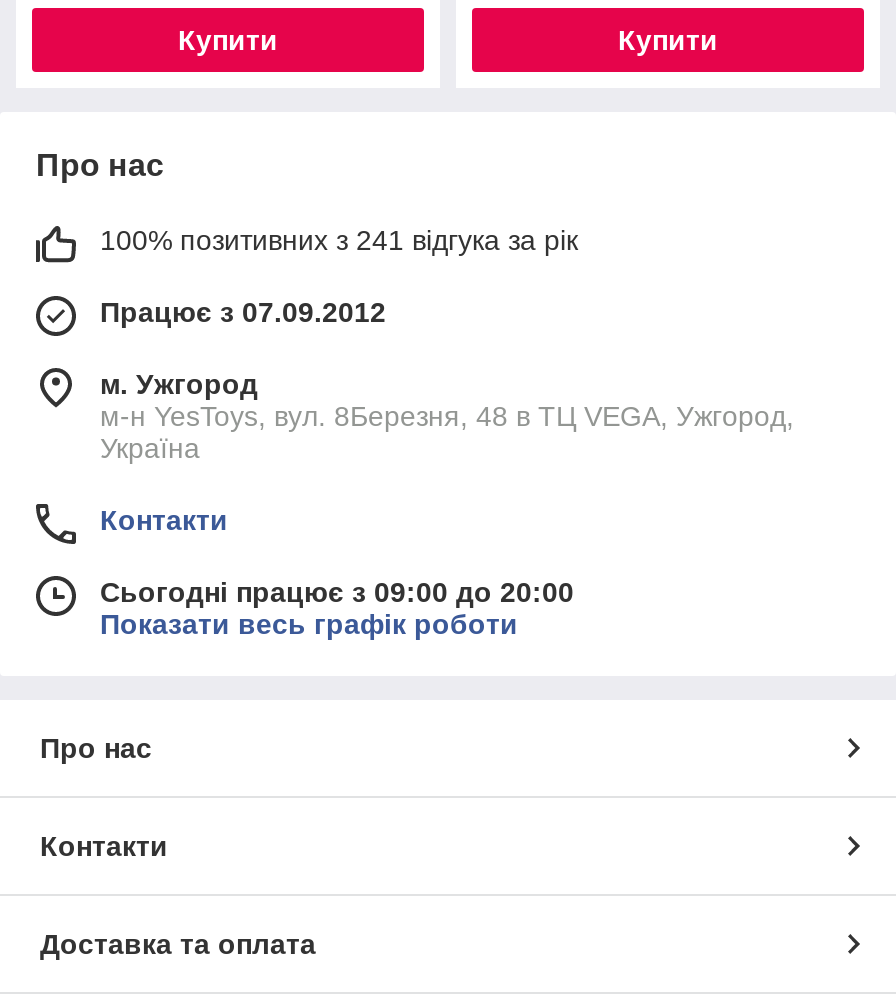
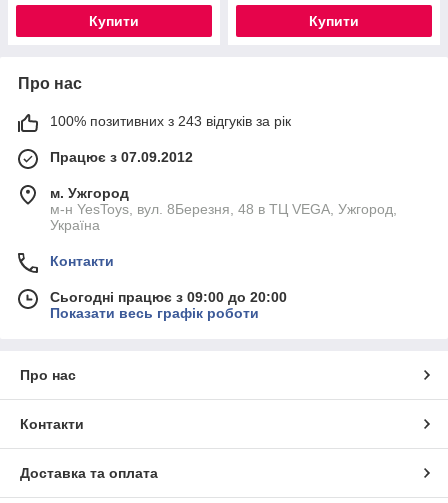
[100,224,578,256] 100% позитивних з 241 відгука за рік -> [50,113,291,129] 100% позитивних з 243 відгуків за рік

